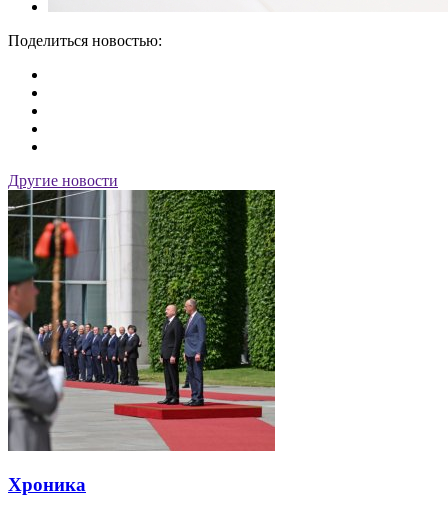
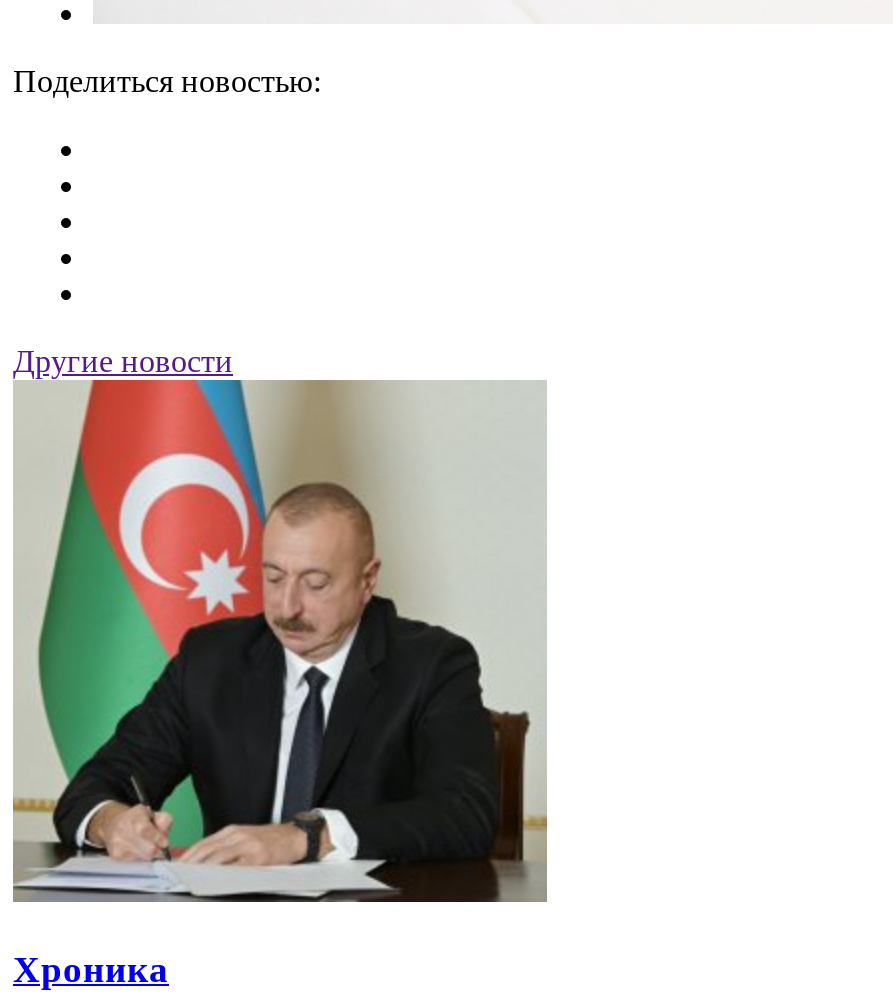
[7,189,276,452] [image] -> [13,380,547,904] [image]

